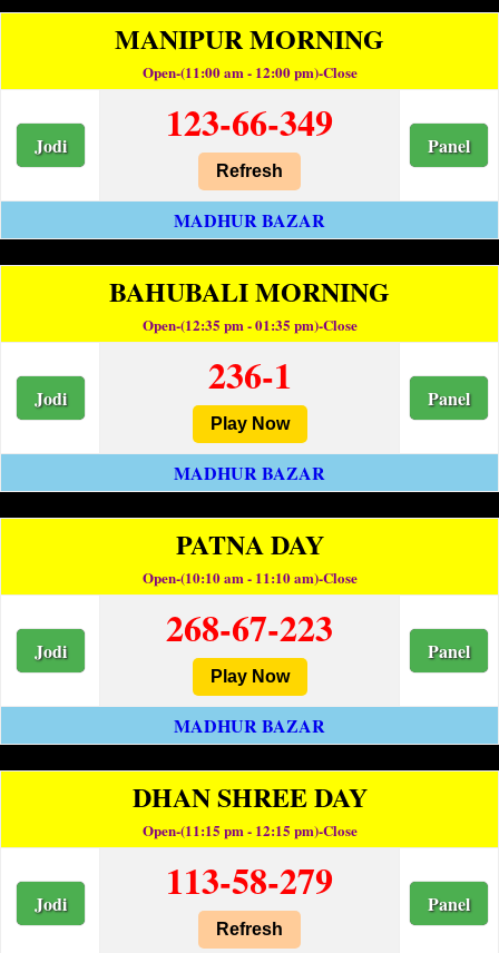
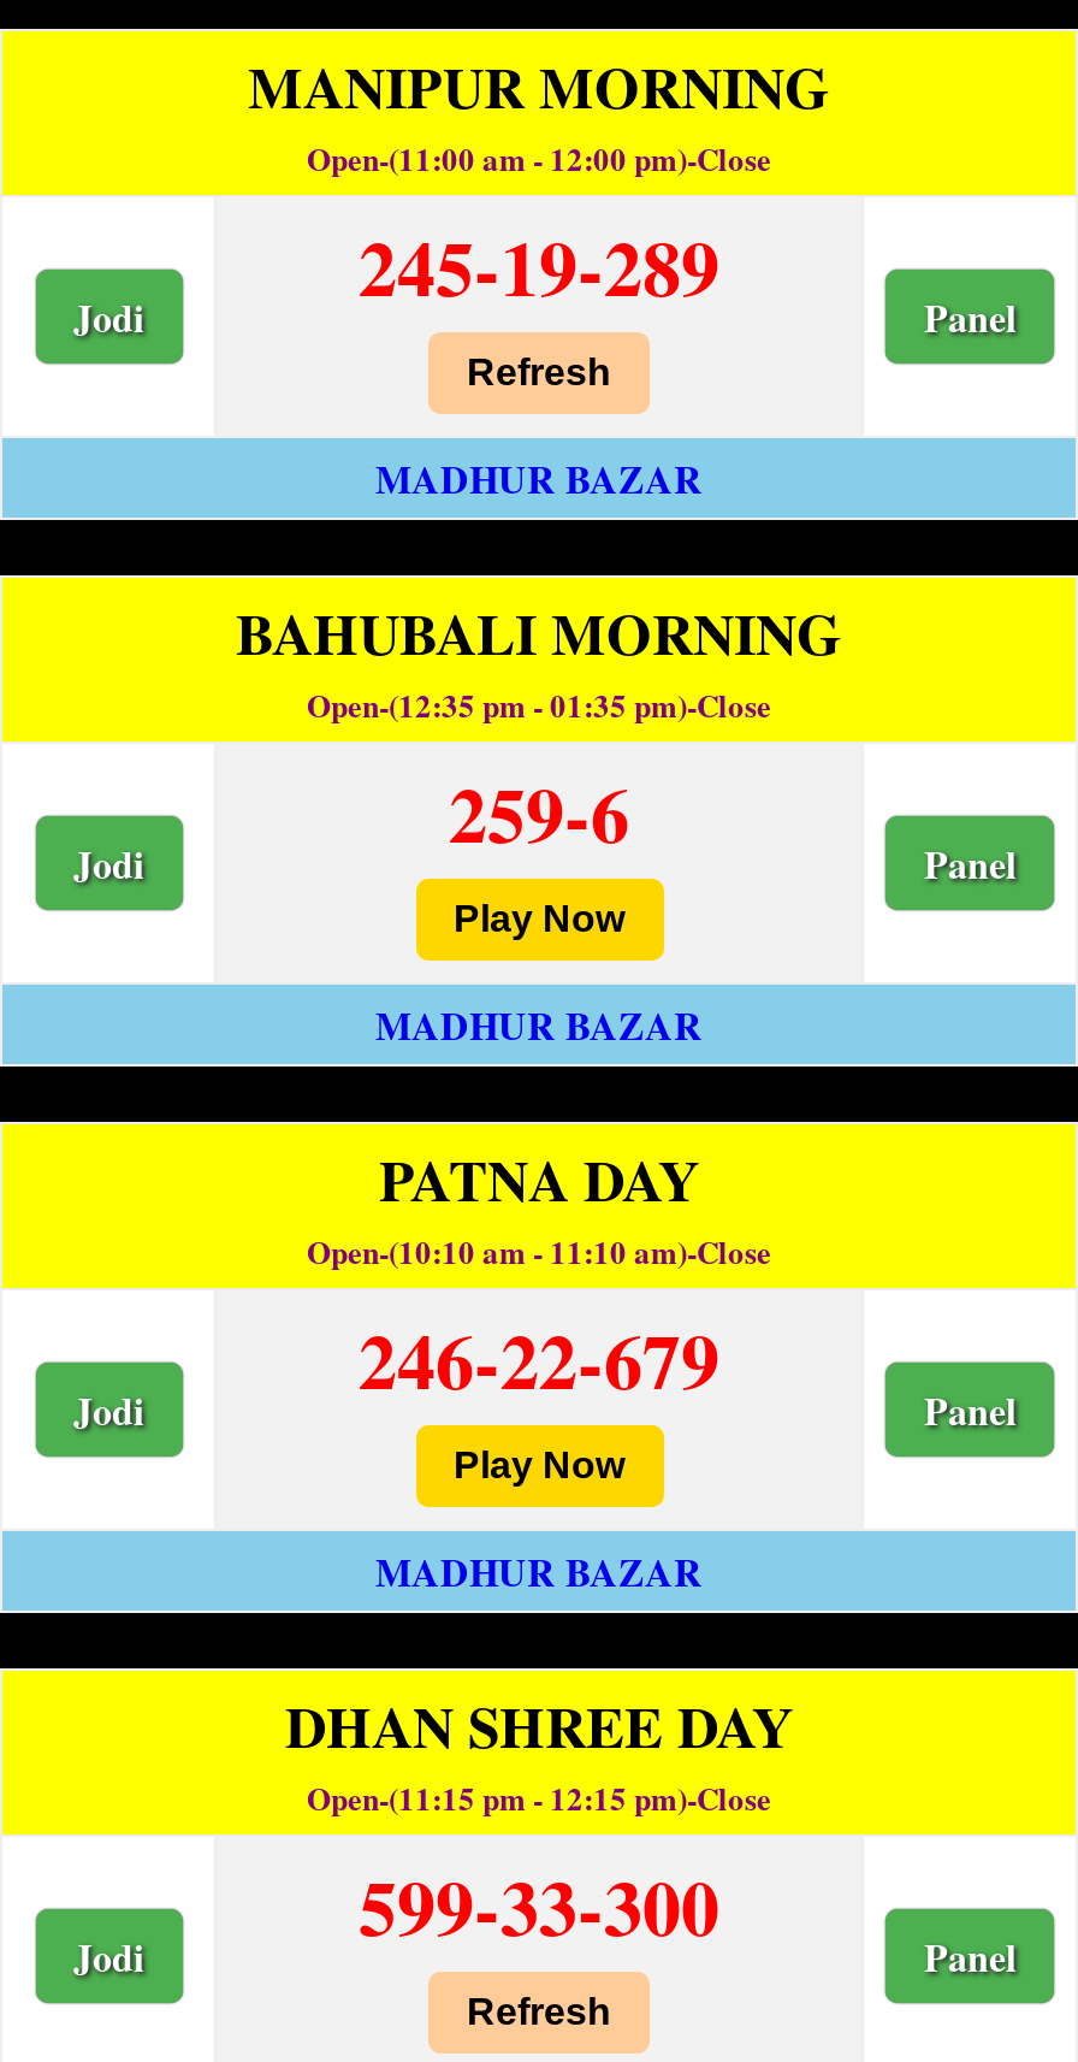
[166,96,333,148] 123-66-349 -> [359,209,719,322] 245-19-289
[208,348,291,401] 236-1 -> [449,755,629,869] 259-6
[166,601,333,653] 268-67-223 -> [359,1302,719,1415] 246-22-679
[166,854,333,906] 113-58-279 -> [359,1848,719,1962] 599-33-300

